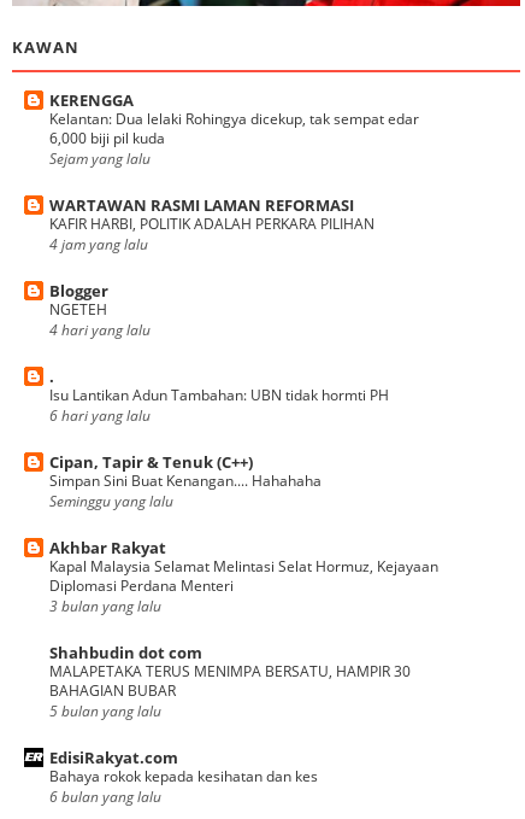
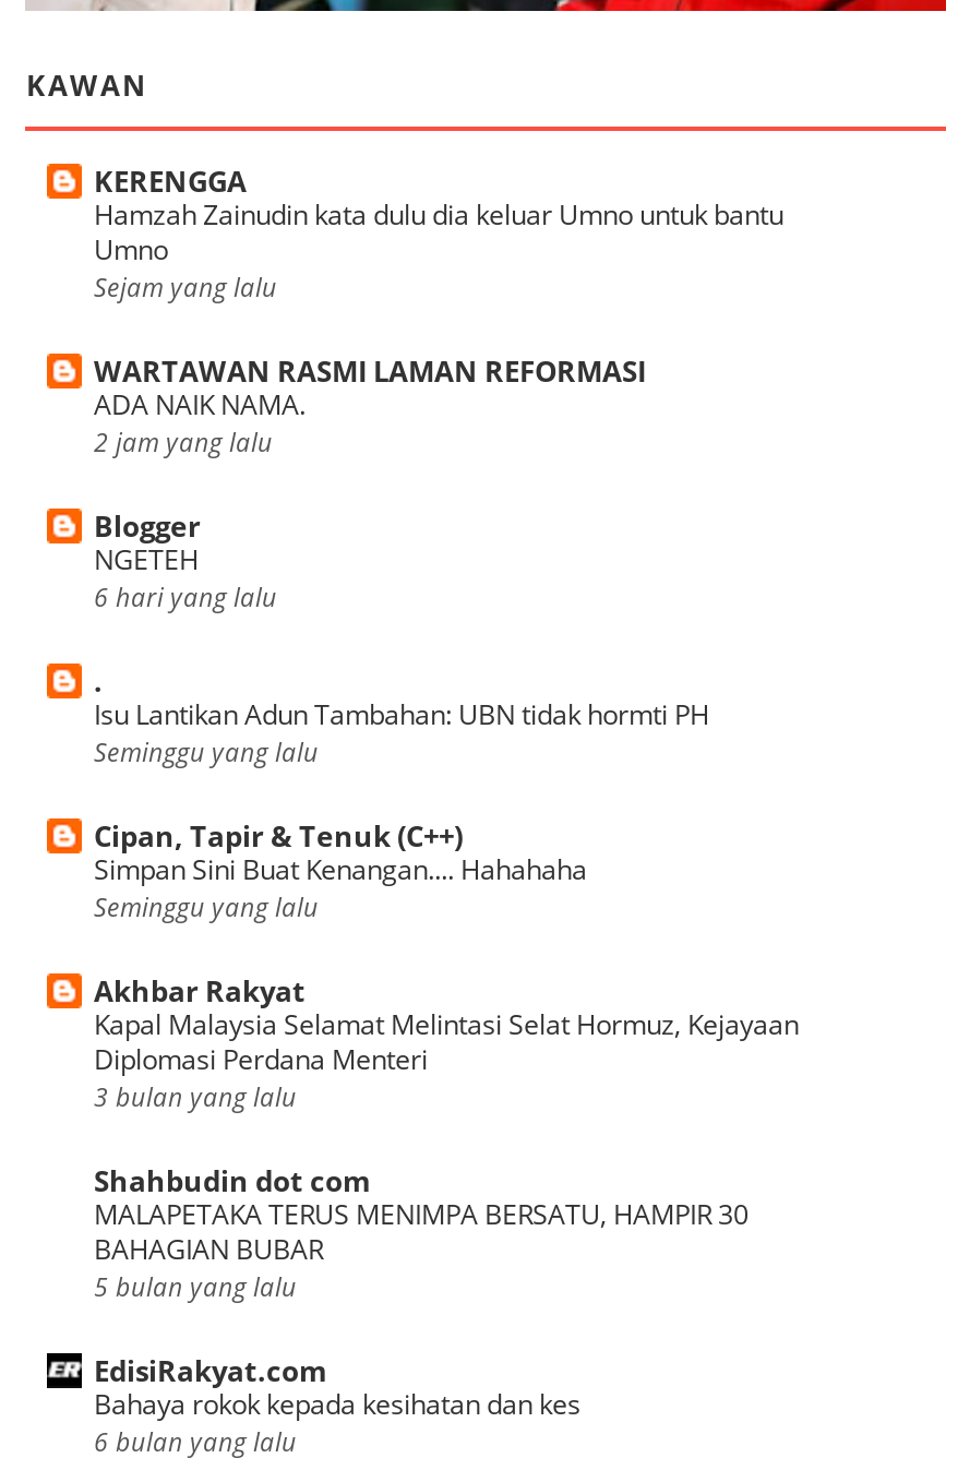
[50,108,420,148] Kelantan: Dua lelaki Rohingya dicekup, tak sempat edar | 6,000 biji pil kuda -> [94,196,783,268] Hamzah Zainudin kata dulu dia keluar Umno untuk bantu | Umno
[50,213,375,253] KAFIR HARBI, POLITIK ADALAH PERKARA PILIHAN | 4 jam yang lalu -> [94,386,305,458] ADA NAIK NAMA. | 2 jam yang lalu
[50,319,151,339] 4 hari yang lalu -> none
moved [50,405,151,424] -> [94,578,277,613]: 6 hari yang lalu
none -> [94,733,318,768] Seminggu yang lalu

